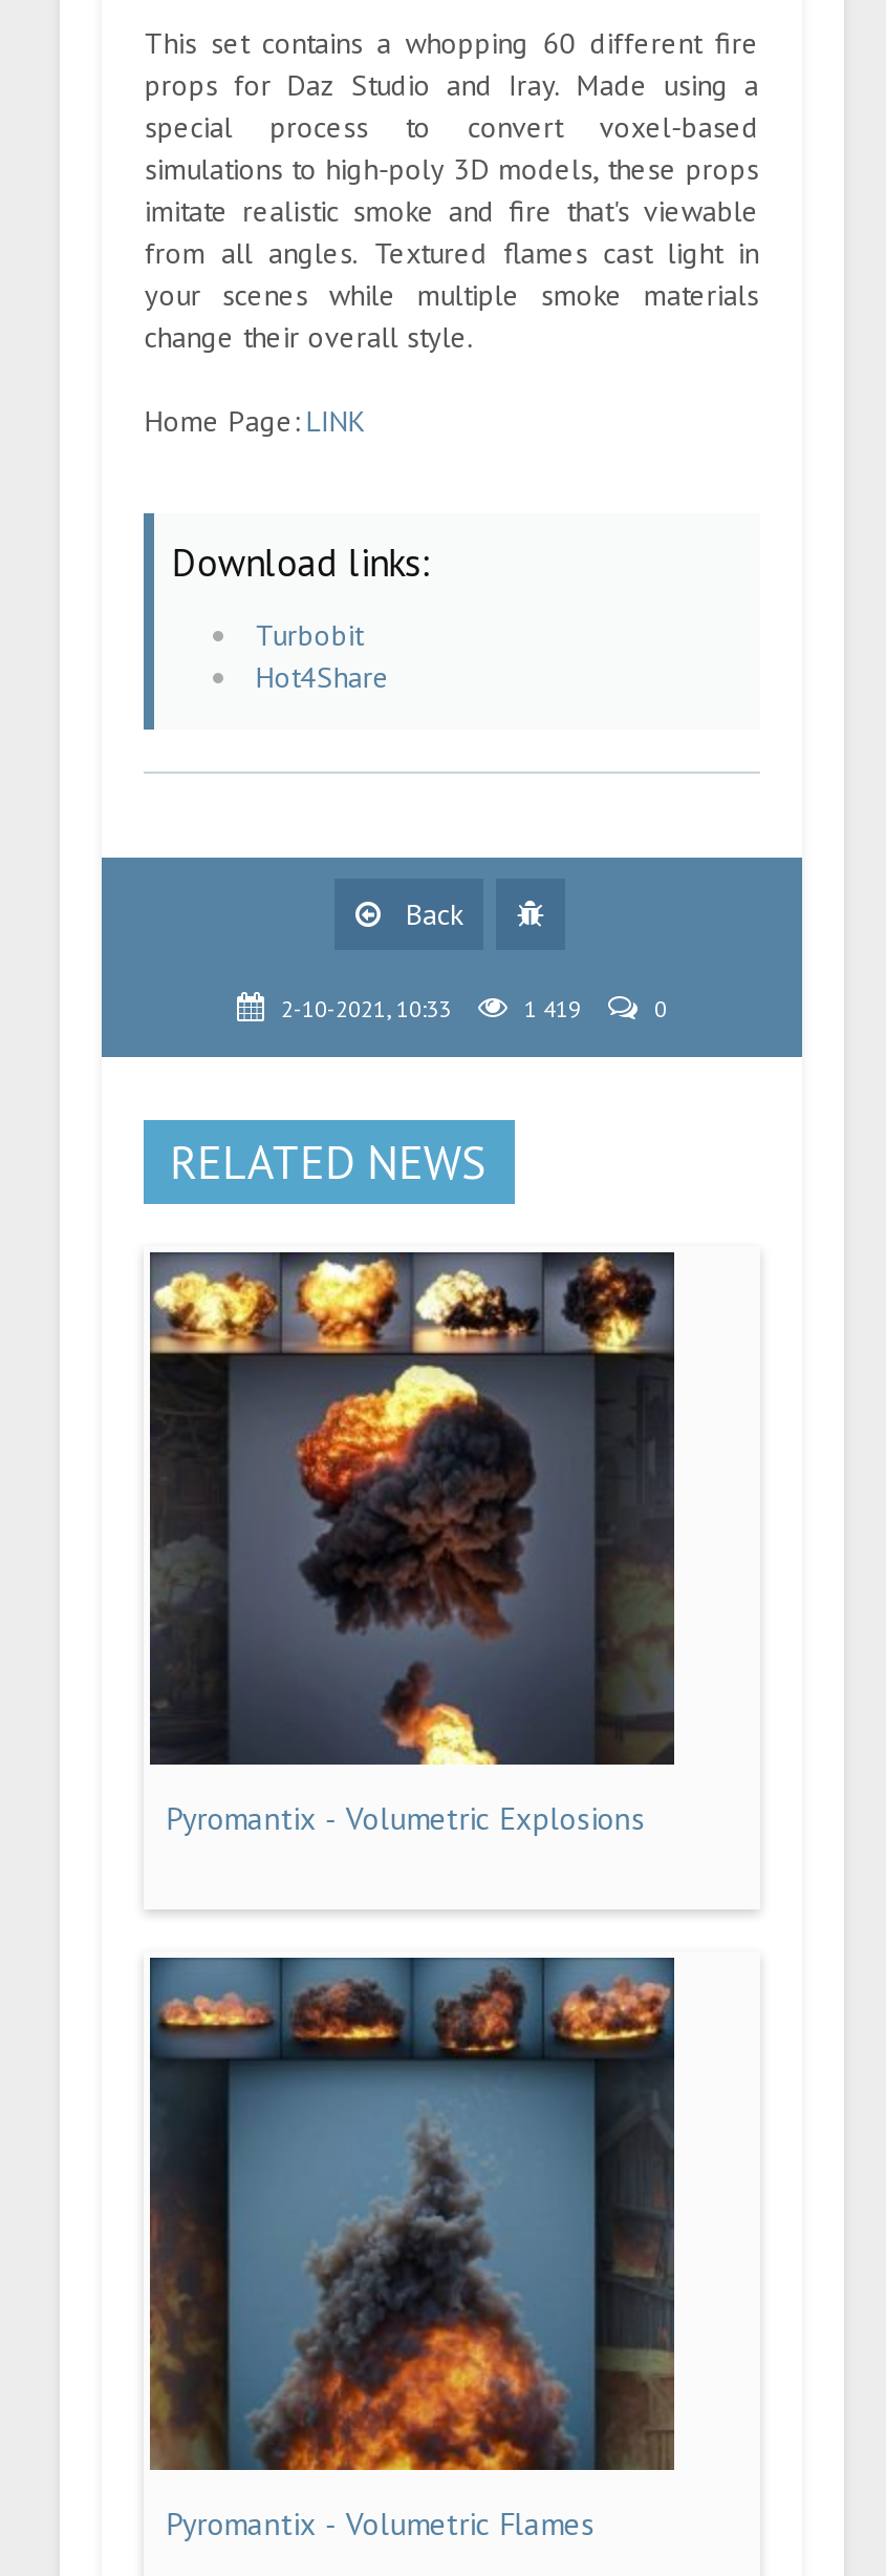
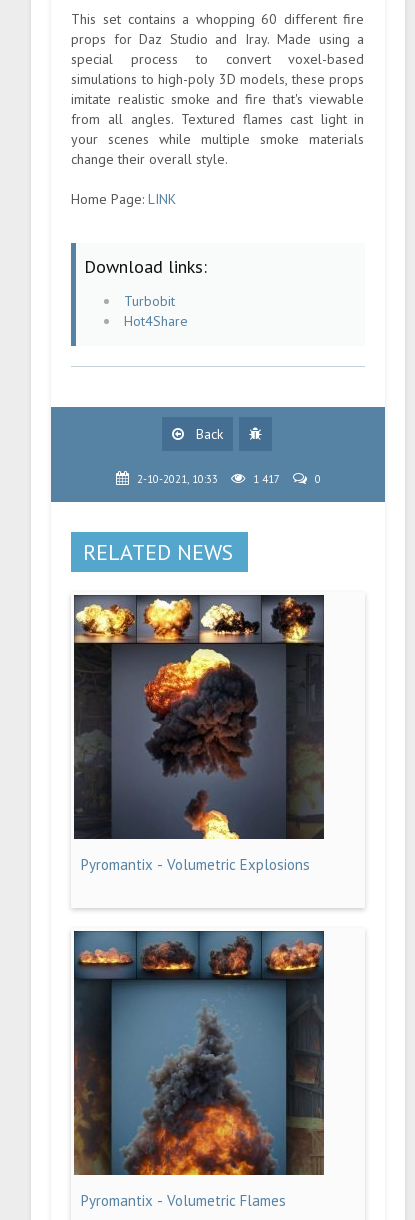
[518,994,587,1023] 1 419 -> [249,472,282,486] 1 417

